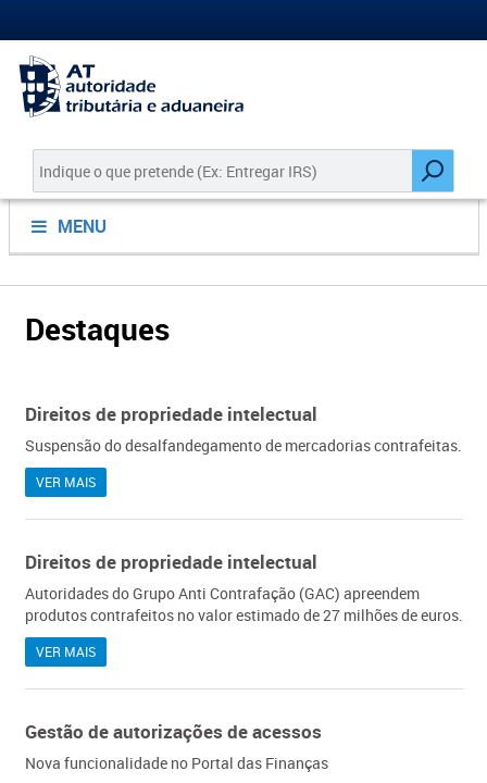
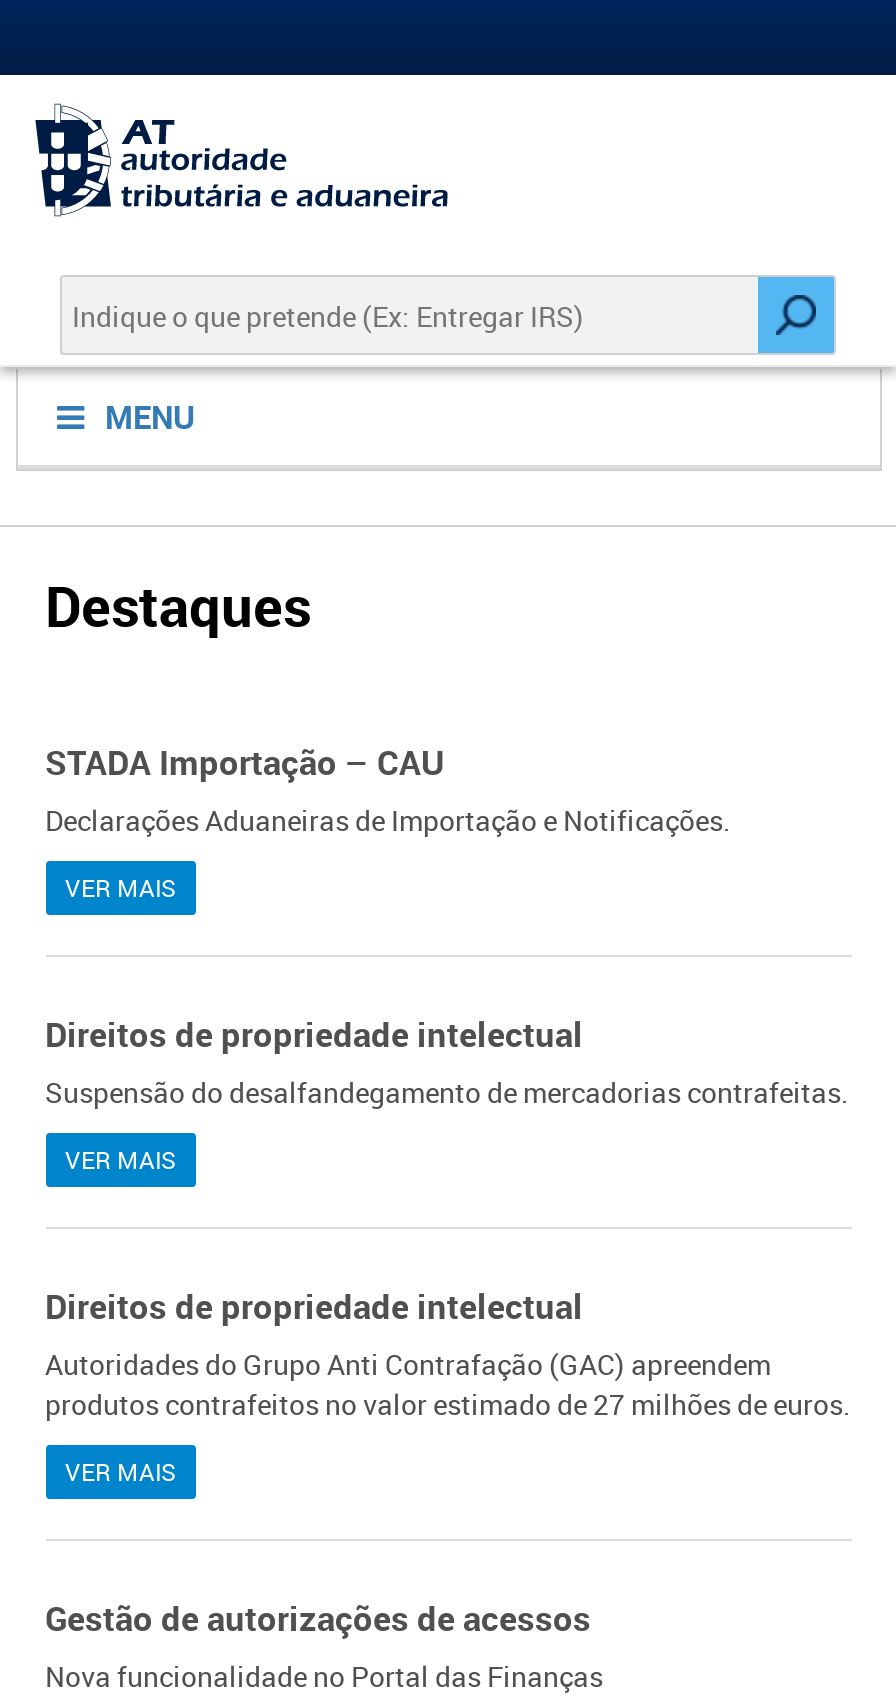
none -> [45,739,731,903] STADA Importação – CAU | Declarações Aduaneiras de Importação e Notificações. | VER MAIS

